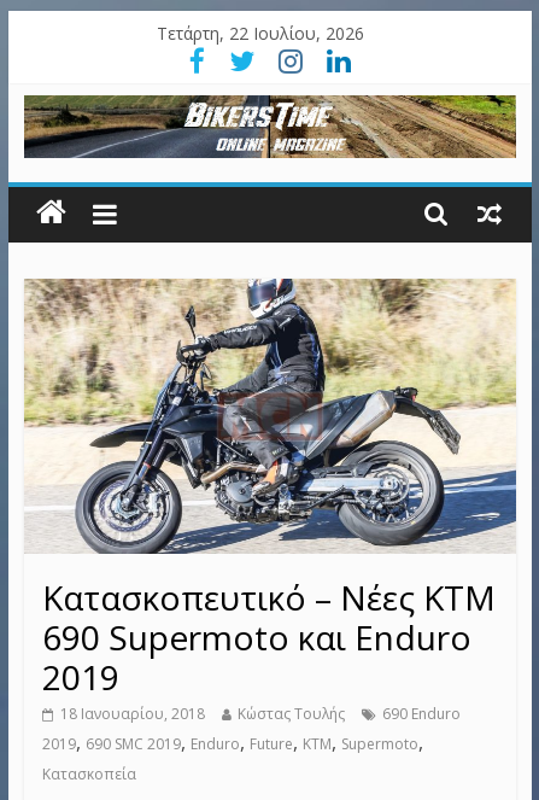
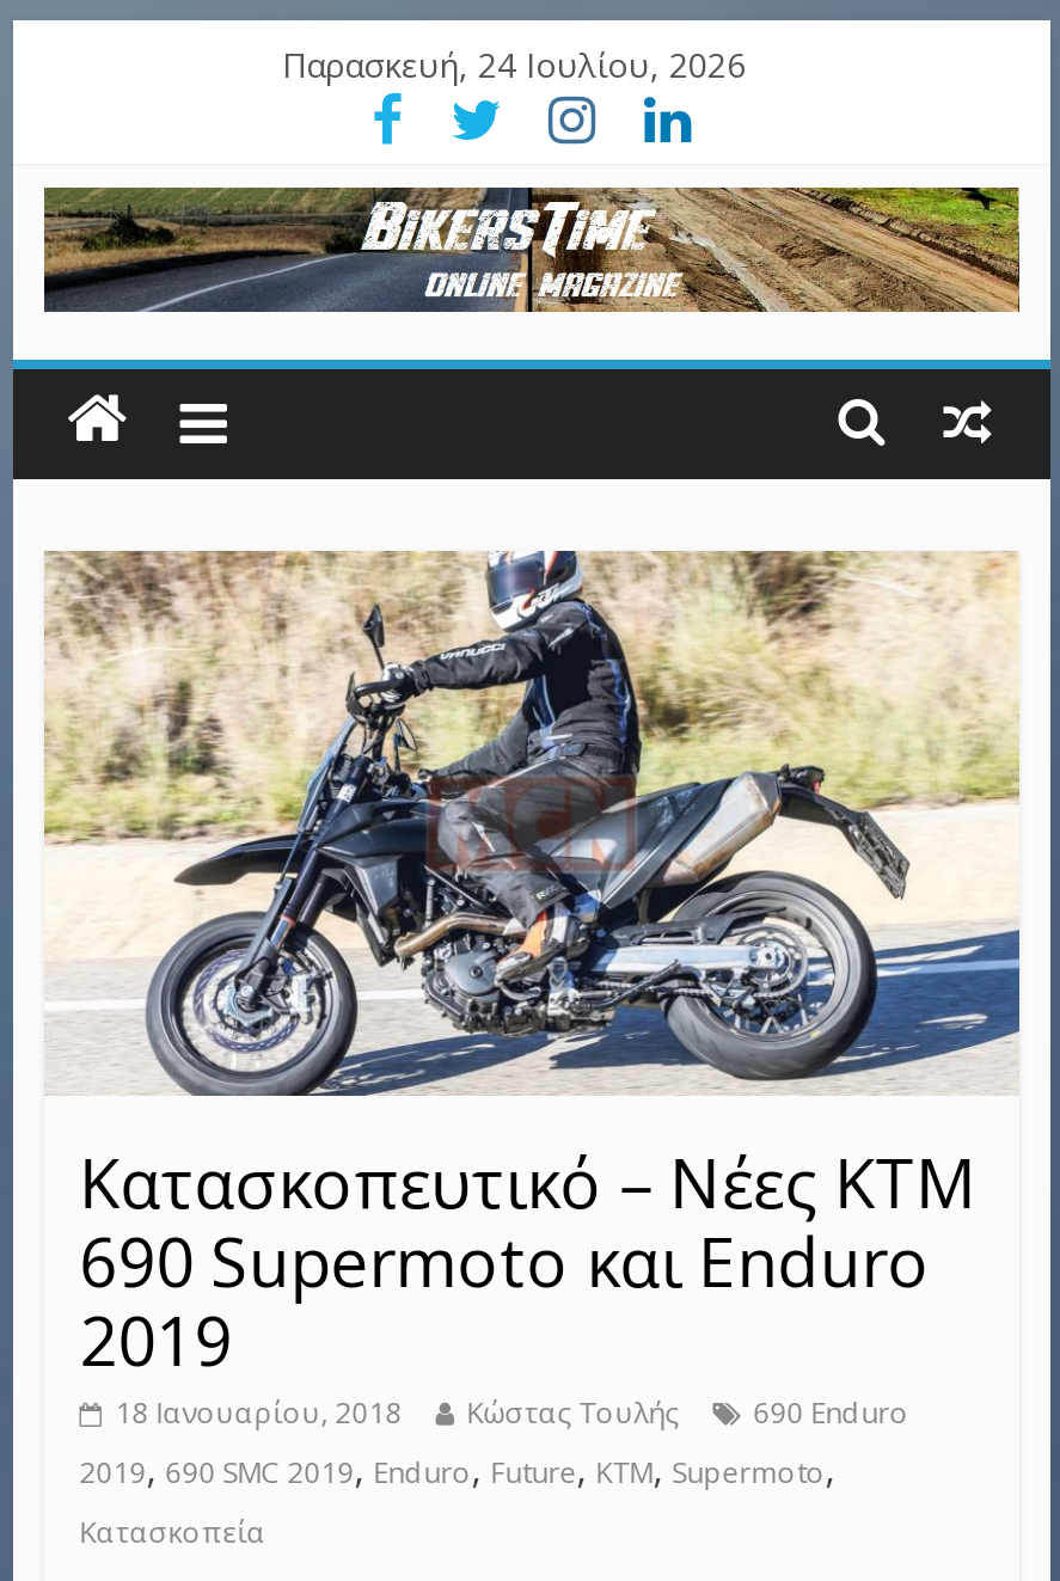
[157,22,365,45] Τετάρτη, 22 Ιουλίου, 2026 -> [282,42,746,87] Παρασκευή, 24 Ιουλίου, 2026

